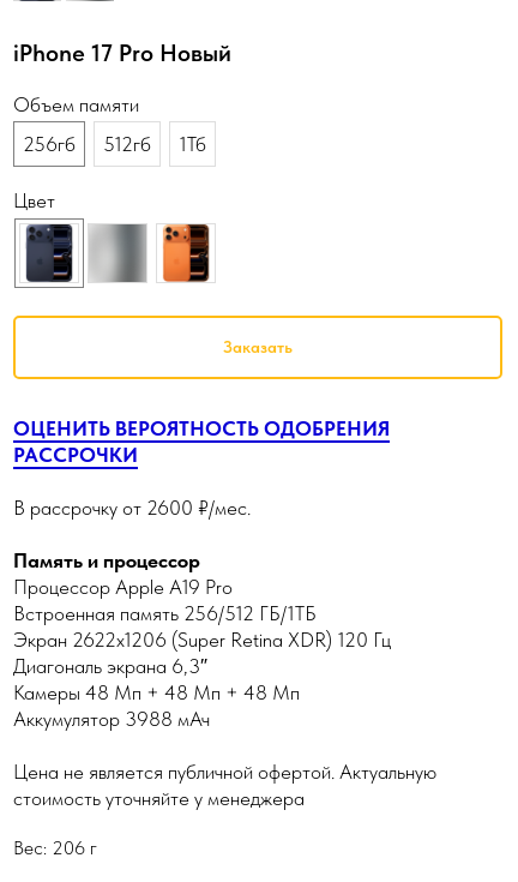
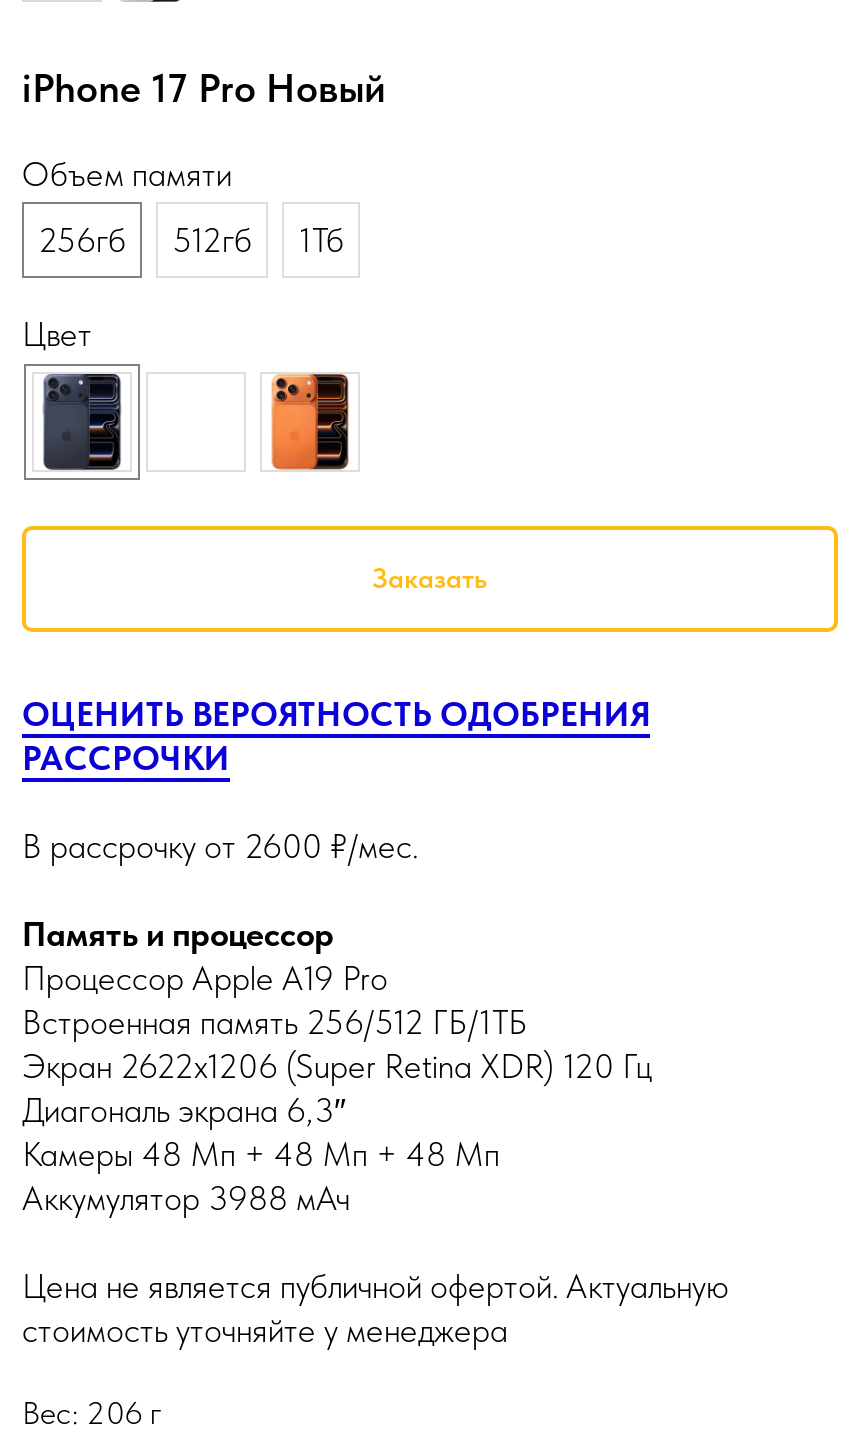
[89,223,146,283] [image] -> none

